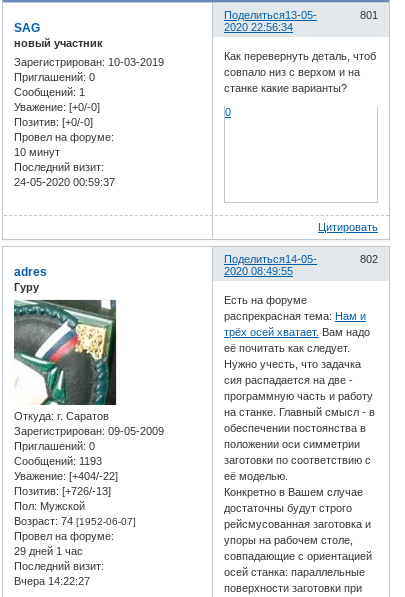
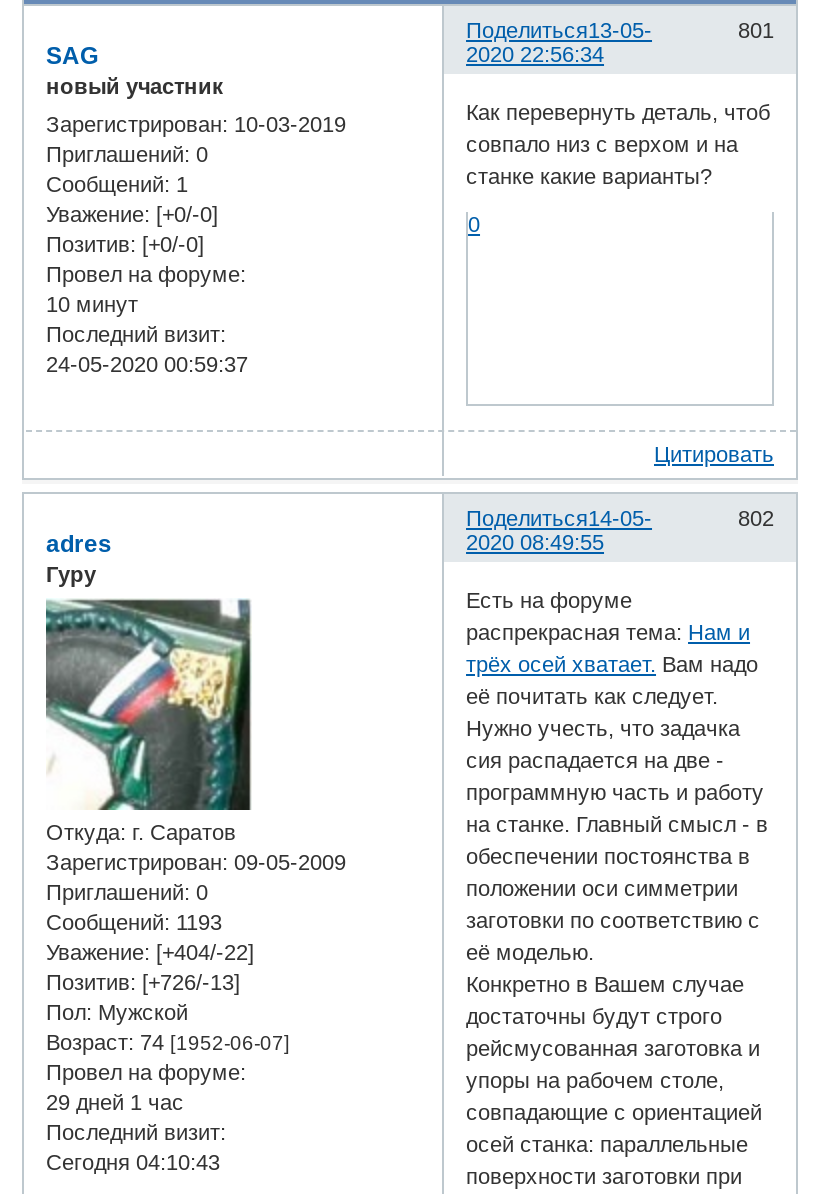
[14,575,90,587] Вчера 14:22:27 -> [46,1150,220,1174] Сегодня 04:10:43

